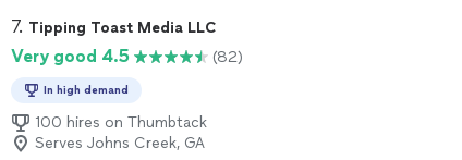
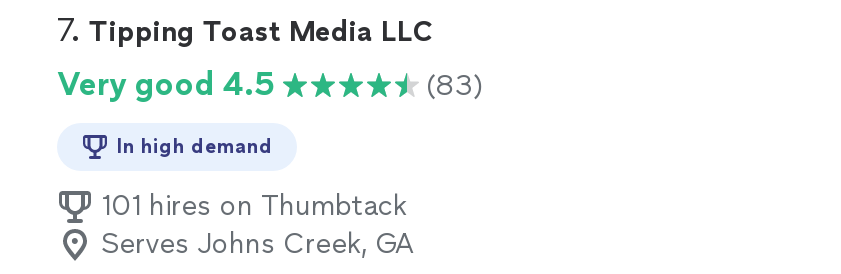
[212,47,243,66] (82) -> [427,68,483,102] (83)
[35,113,207,132] 100 hires on Thumbtack -> [101,189,407,223] 101 hires on Thumbtack

